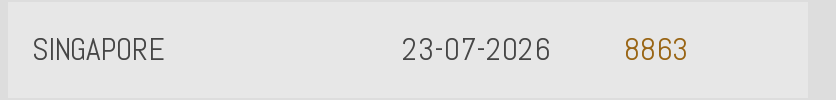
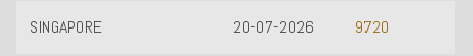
[402,30,550,70] 23-07-2026 -> [233,16,314,38] 20-07-2026
[624,31,688,71] 8863 -> [354,17,390,39] 9720

